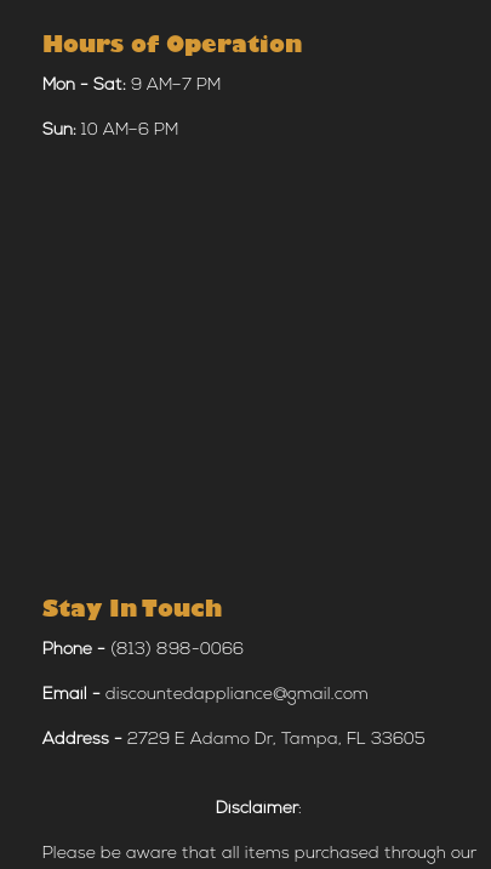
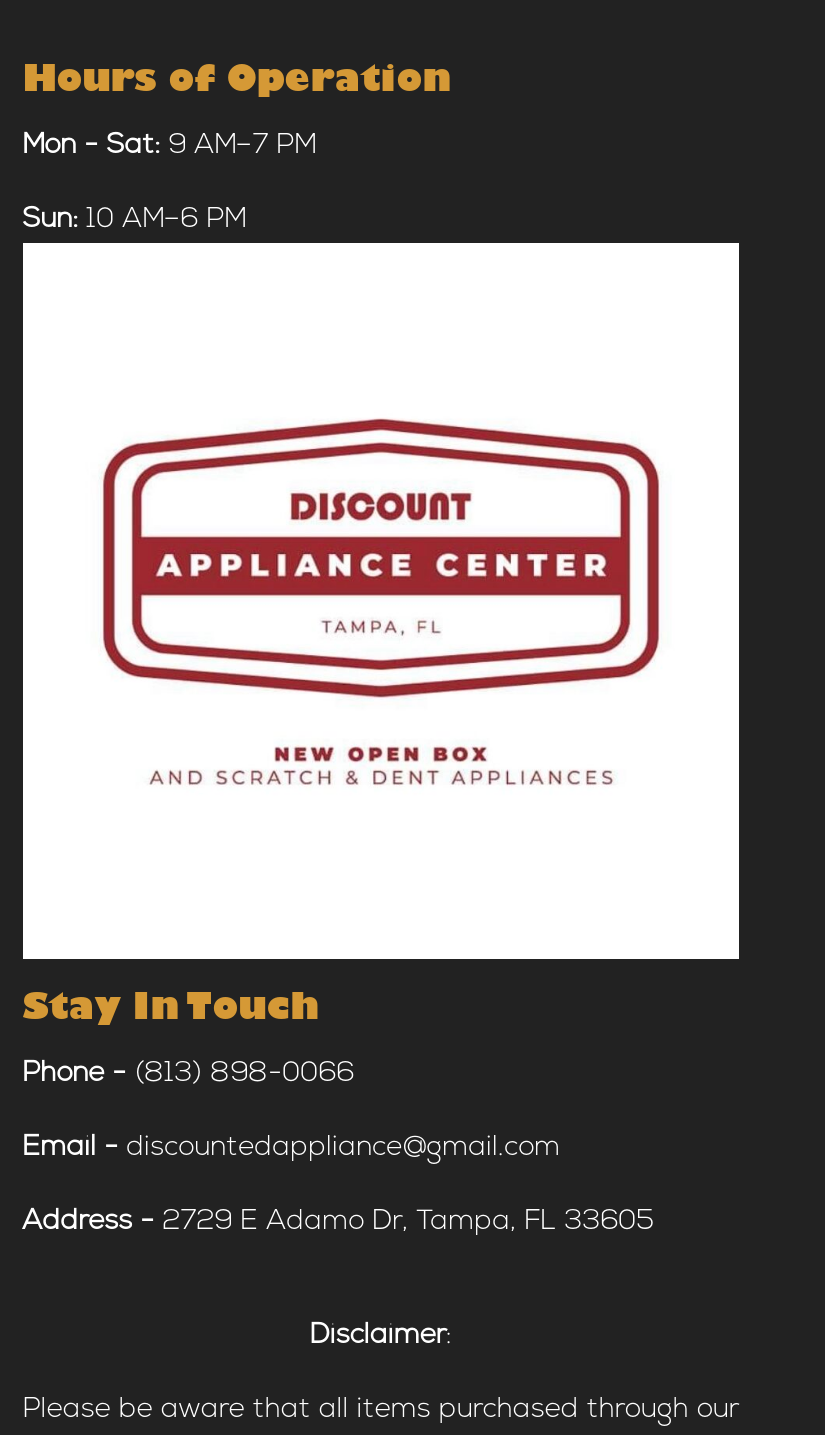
none -> [21,240,741,962] [image]

